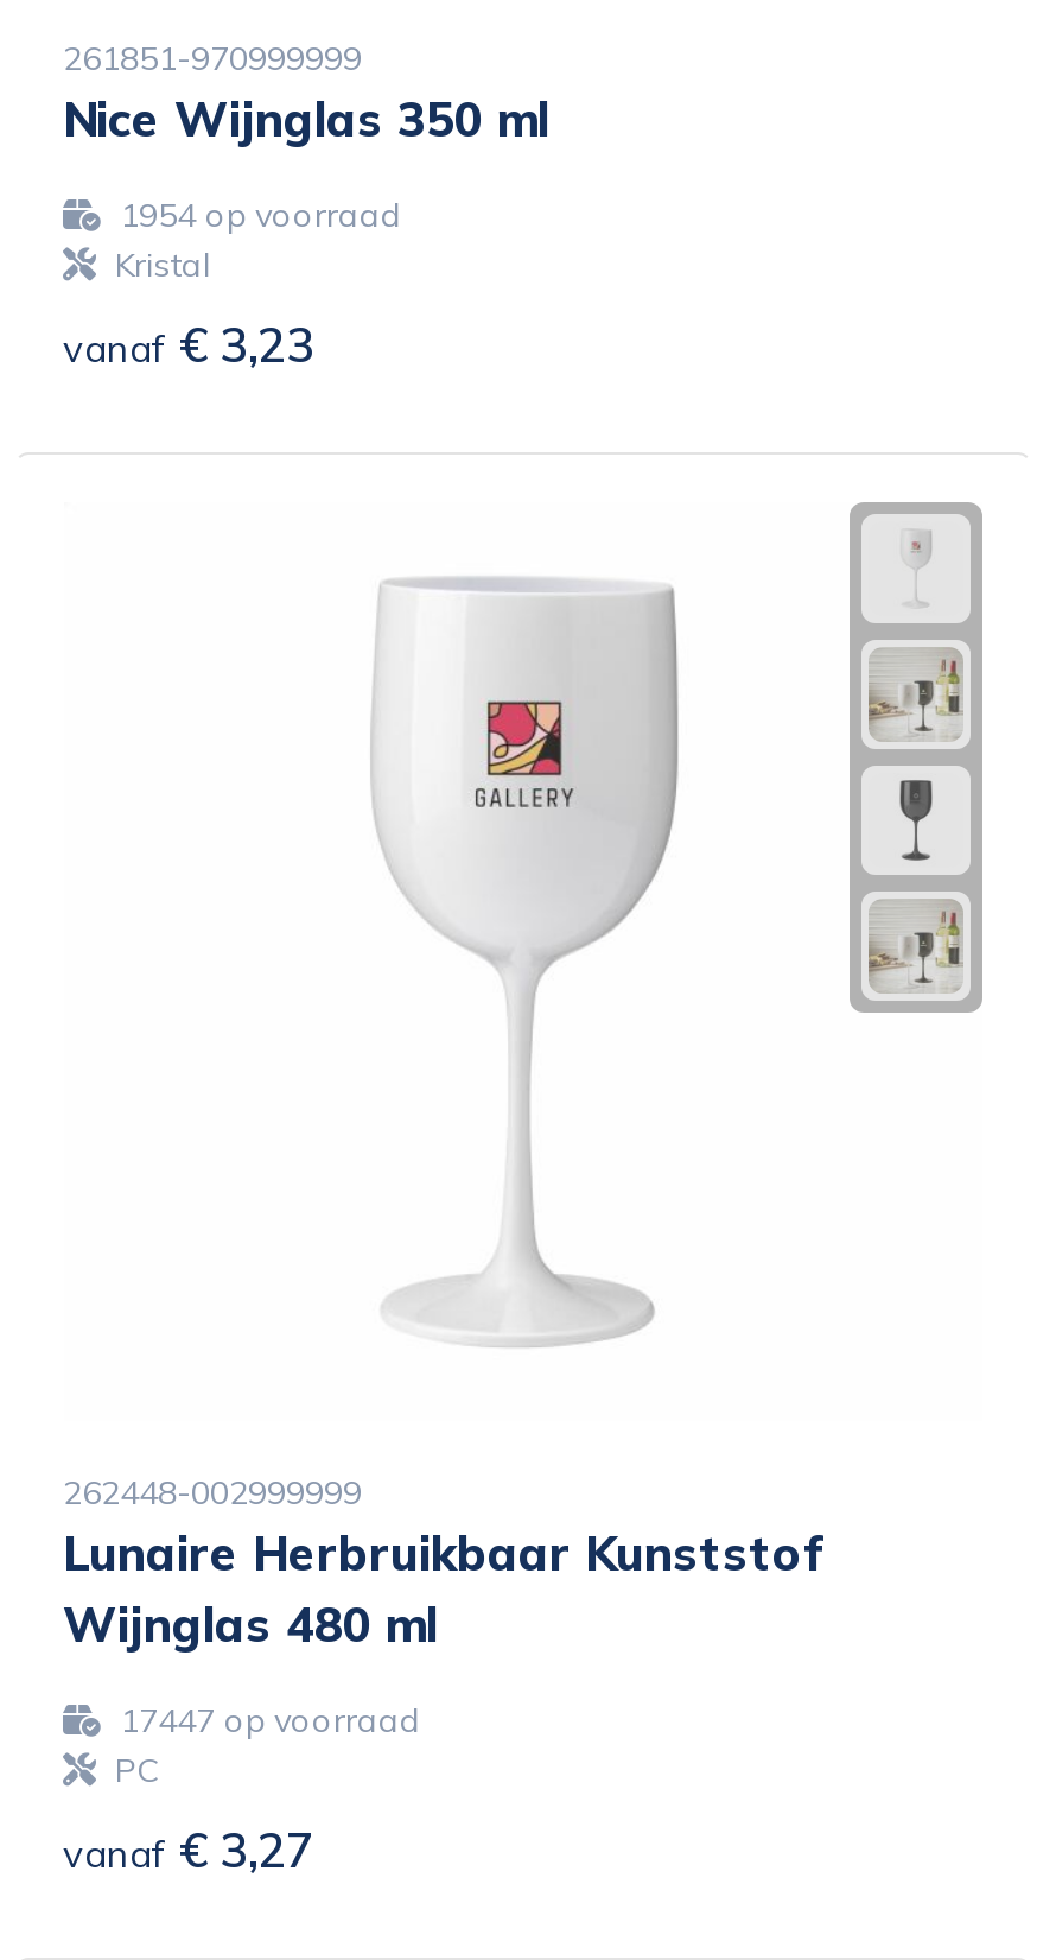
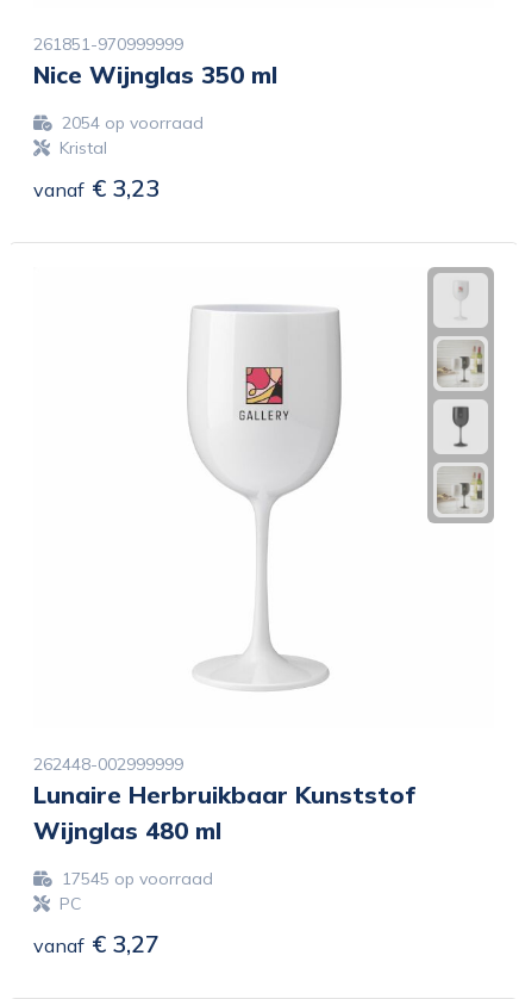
[120,194,402,236] 1954 op voorraad -> [61,112,203,134] 2054 op voorraad
[120,1699,421,1742] 17447 op voorraad -> [61,868,212,889] 17545 op voorraad

